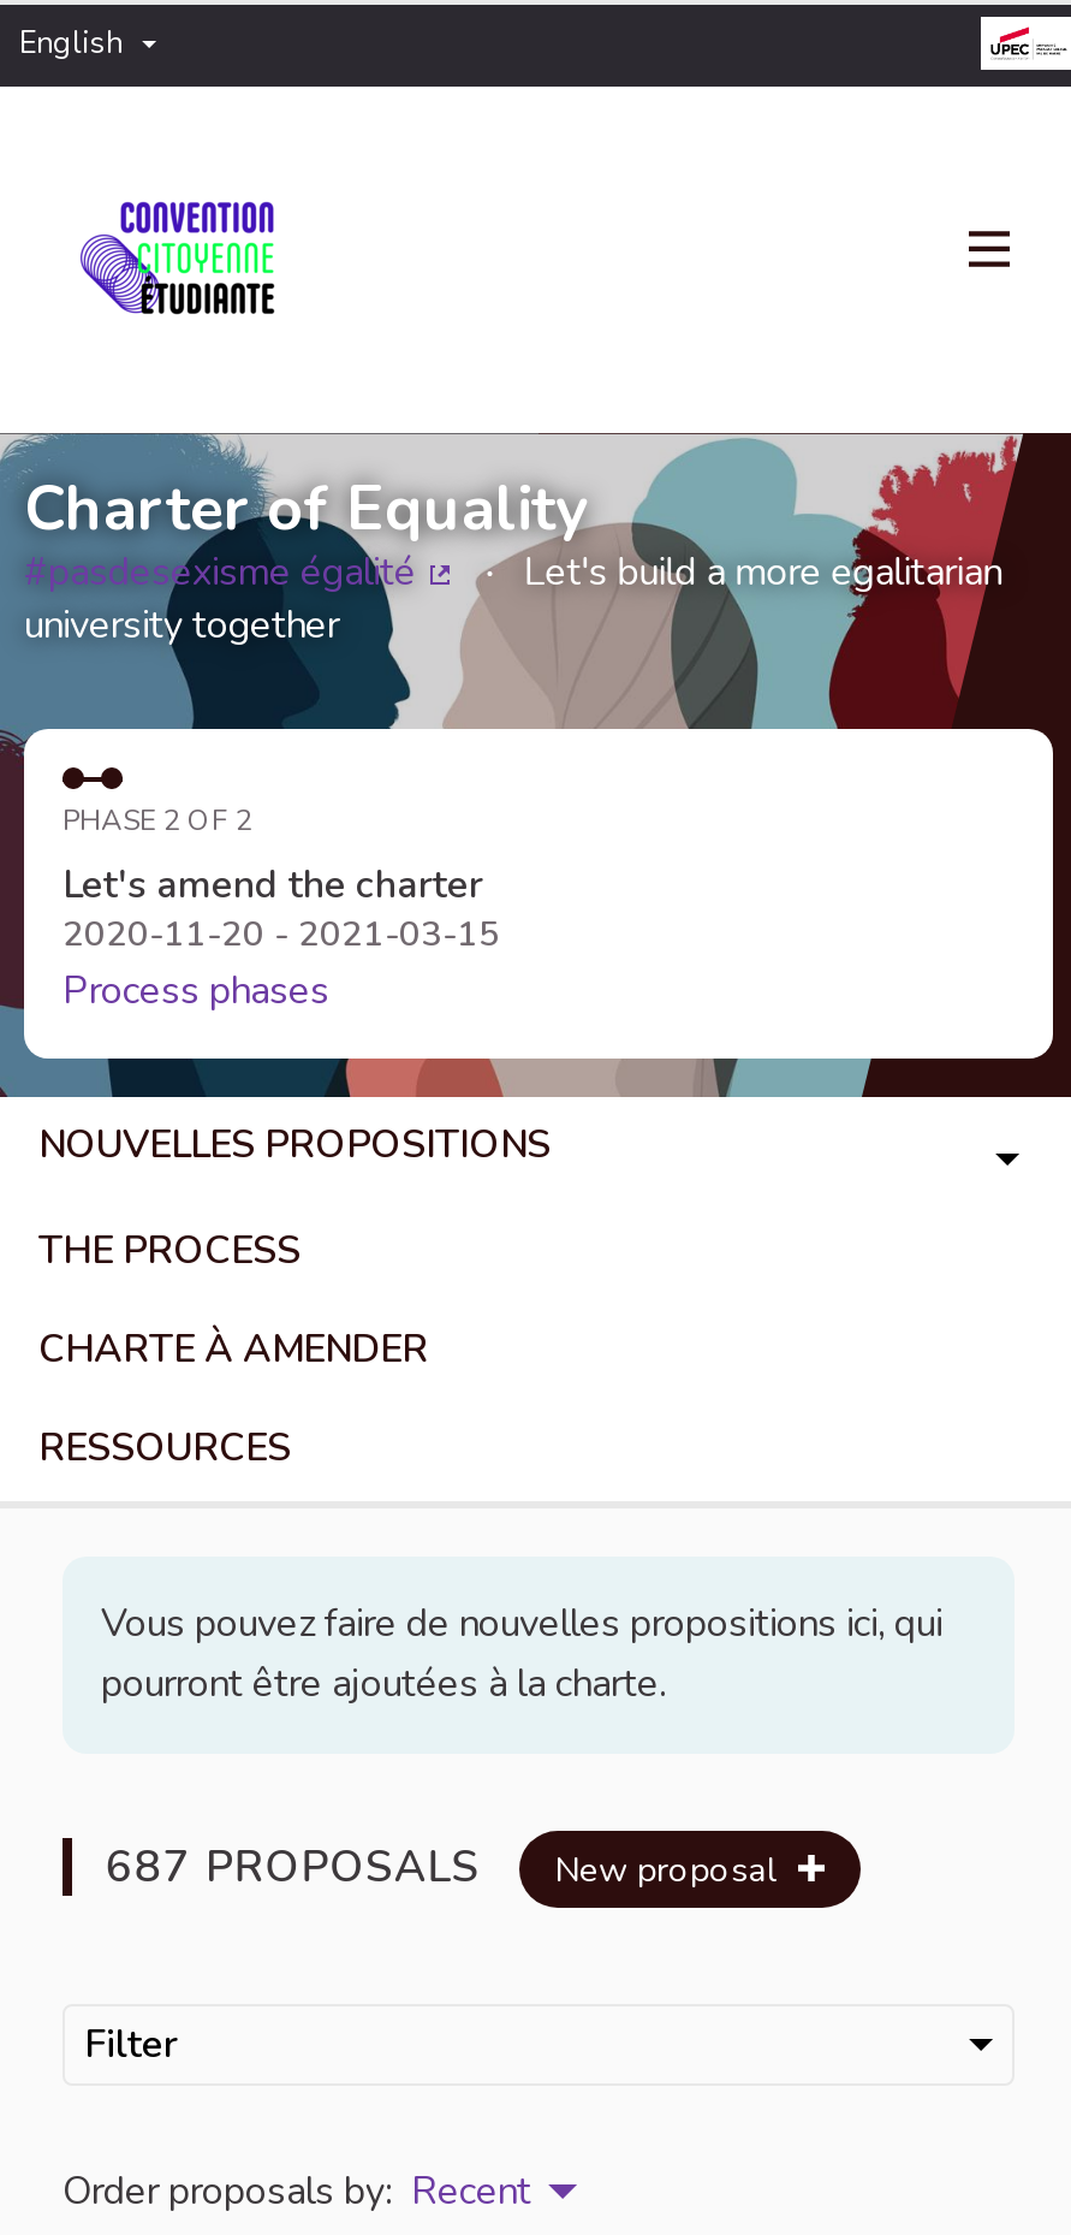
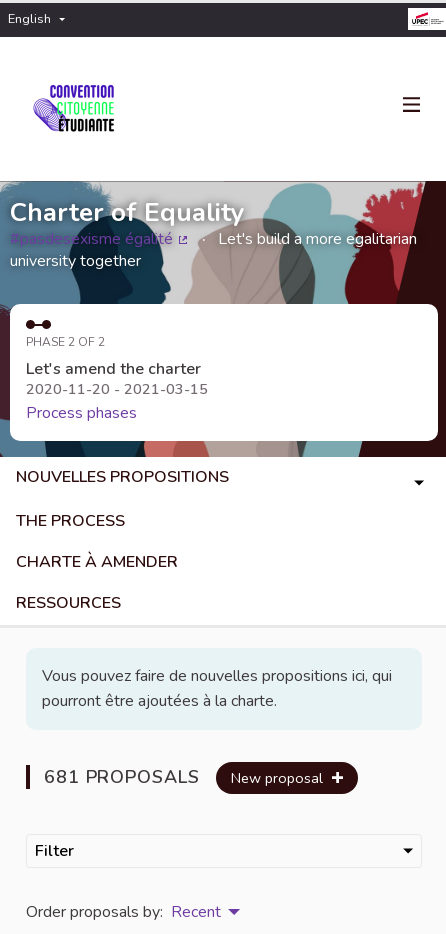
[91,1838,786,1896] 687 PROPOSALS New proposal -> [38,765,327,789] 681 PROPOSALS New proposal

